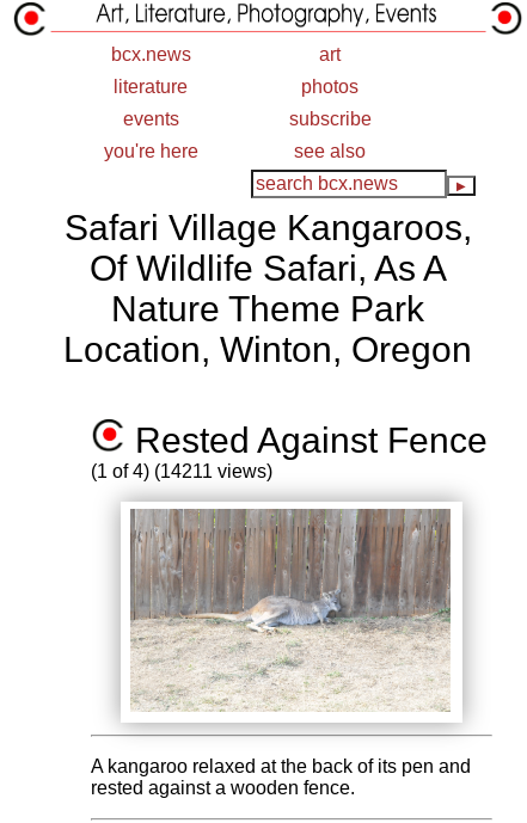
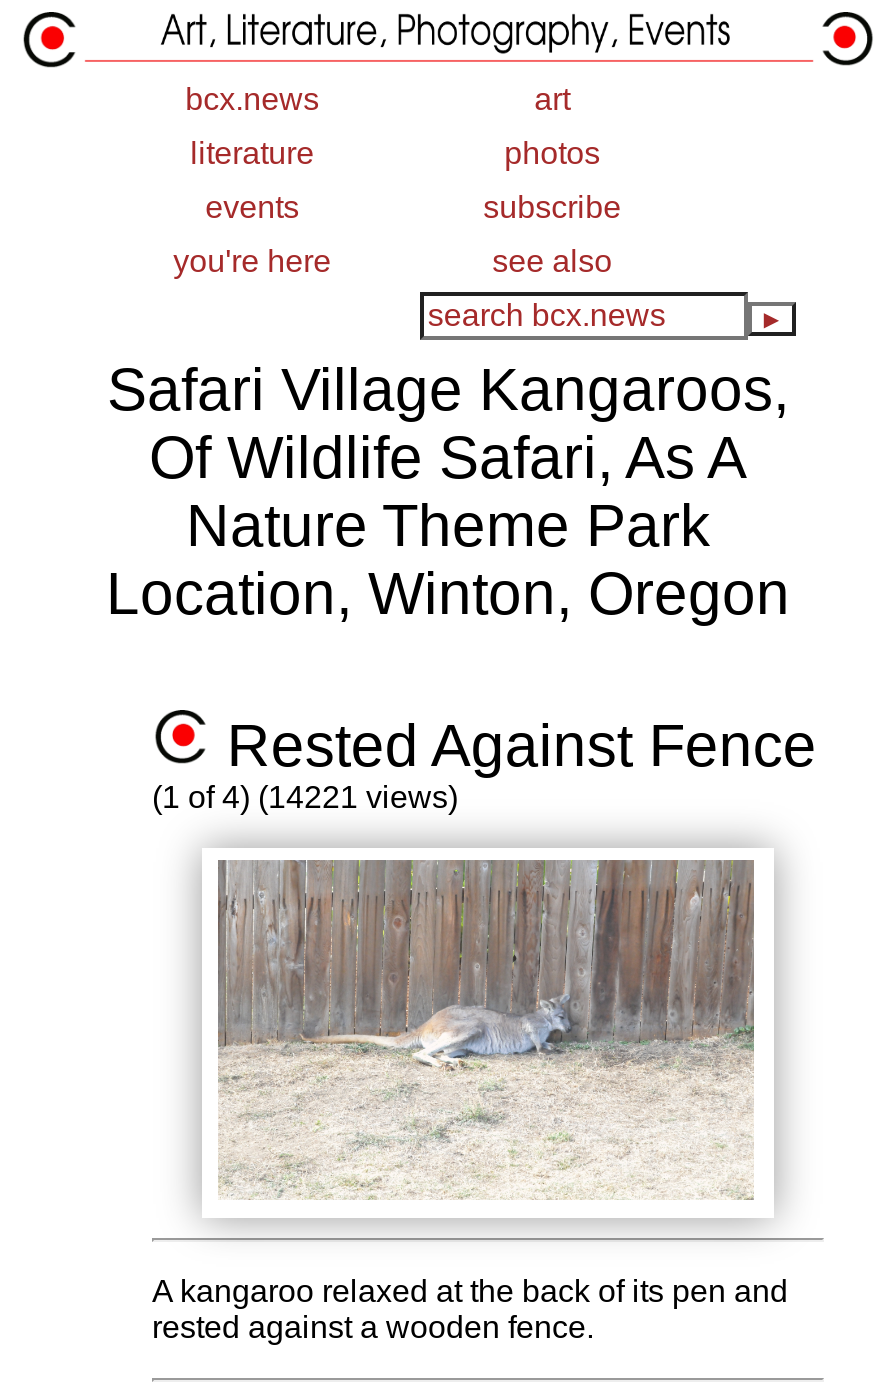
[91,461,272,481] (1 of 4) (14211 views) -> [152,780,458,814] (1 of 4) (14221 views)

